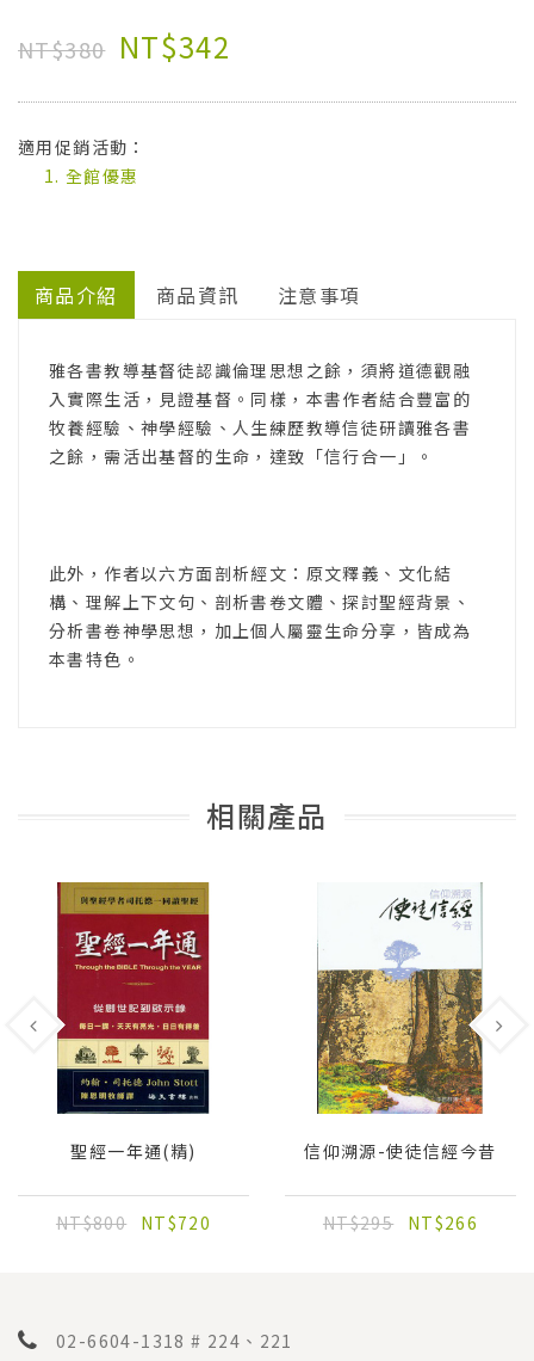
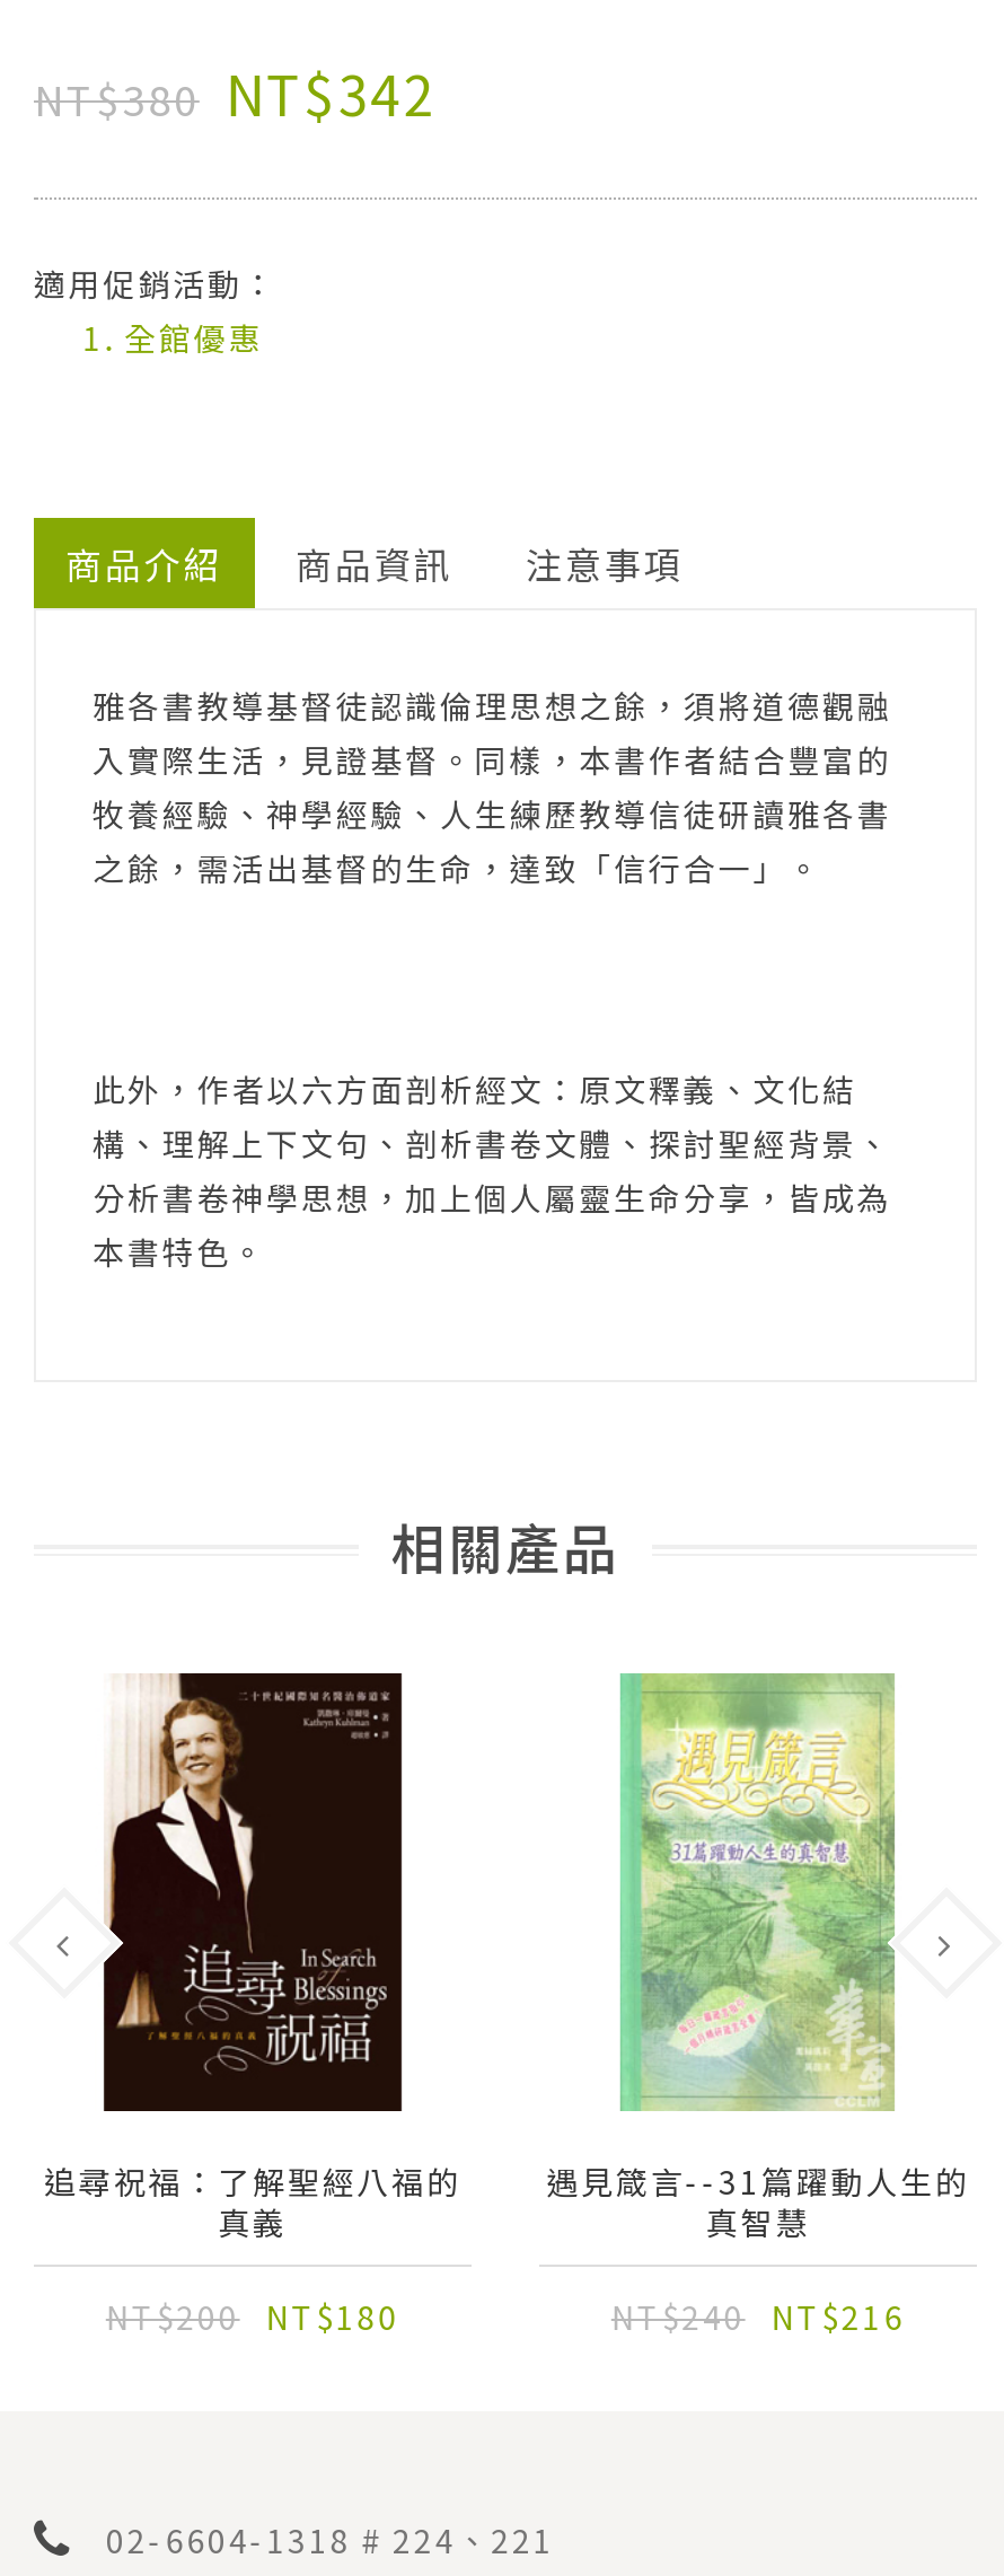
[55,881,212,1163] [image] | 聖經一年通(精) -> [44,1671,461,2244] [image] | 追尋祝福：了解聖經八福的 | 真義
[304,882,497,1163] [image] | 信仰溯源-使徒信經今昔 -> [546,1671,970,2244] [image] | 遇見箴言--31篇躍動人生的 | 真智慧
[56,1211,211,1234] NT$800 NT$720 -> [106,2294,400,2339] NT$200 NT$180
[323,1211,478,1234] NT$295 NT$266 -> [611,2294,905,2339] NT$240 NT$216

